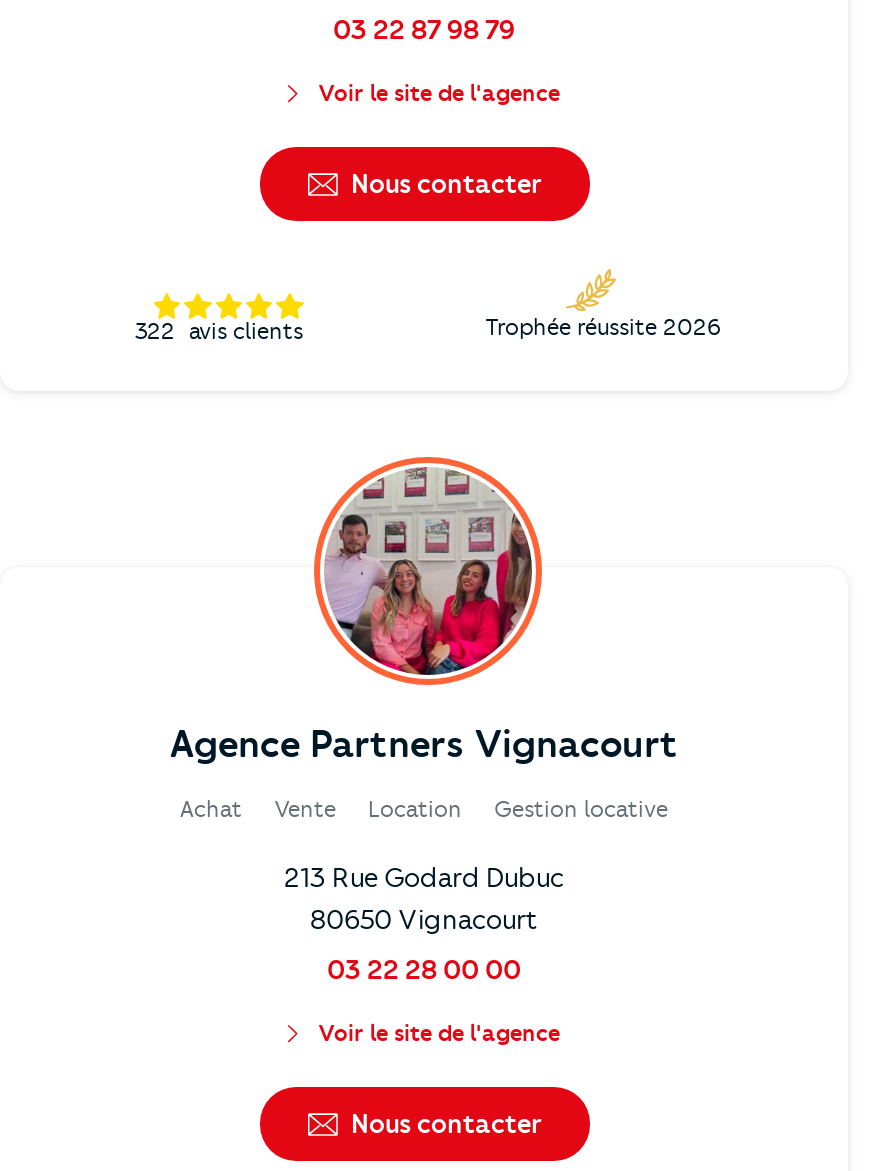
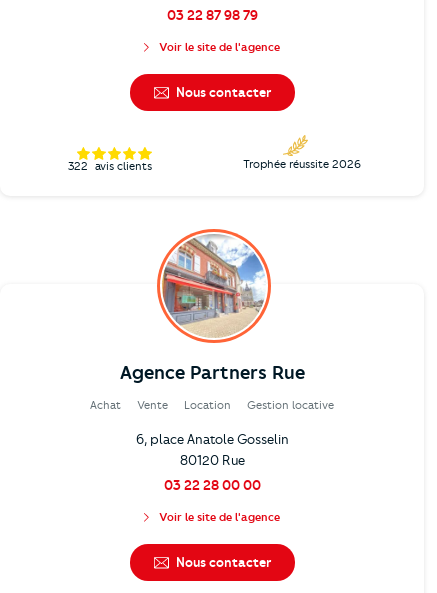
[170,467,678,766] [image] | Agence Partners Vignacourt -> [119,235,304,384] [image] | Agence Partners Rue
[284,860,564,934] 213 Rue Godard Dubuc | 80650 Vignacourt -> [135,431,288,468] 6, place Anatole Gosselin | 80120 Rue

